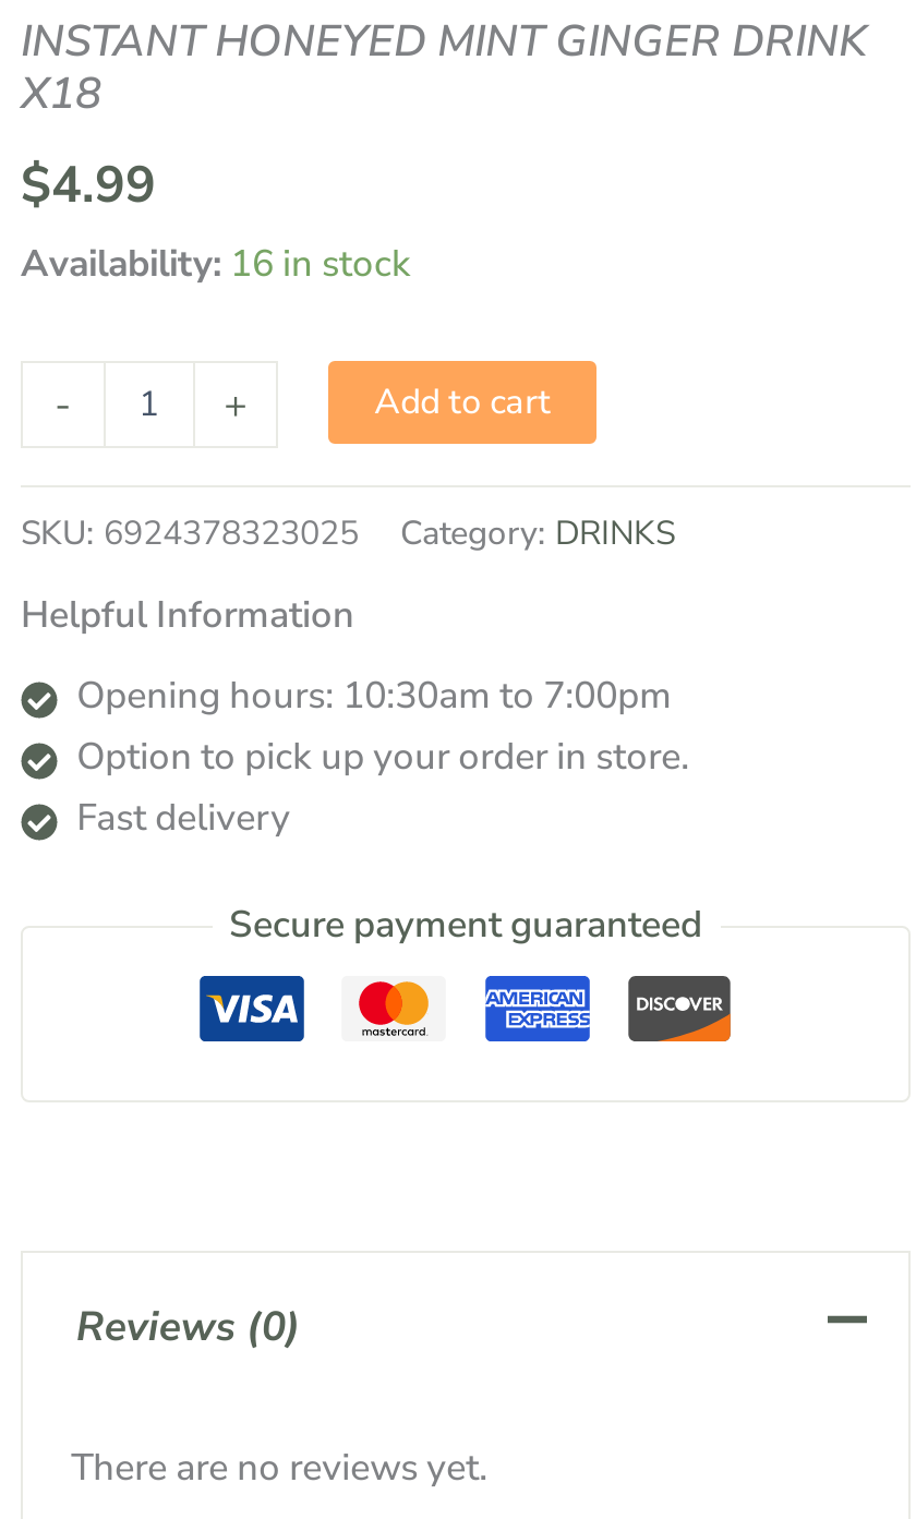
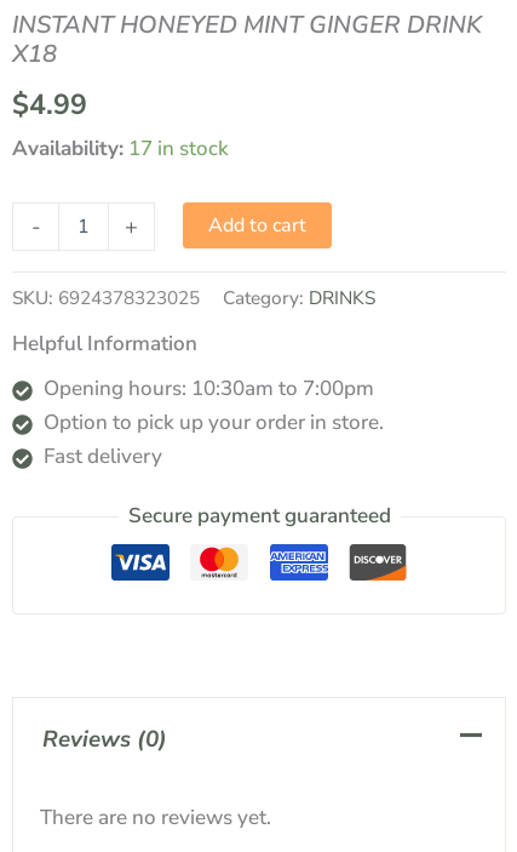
[21,240,411,290] Availability: 16 in stock -> [12,135,229,163] Availability: 17 in stock

